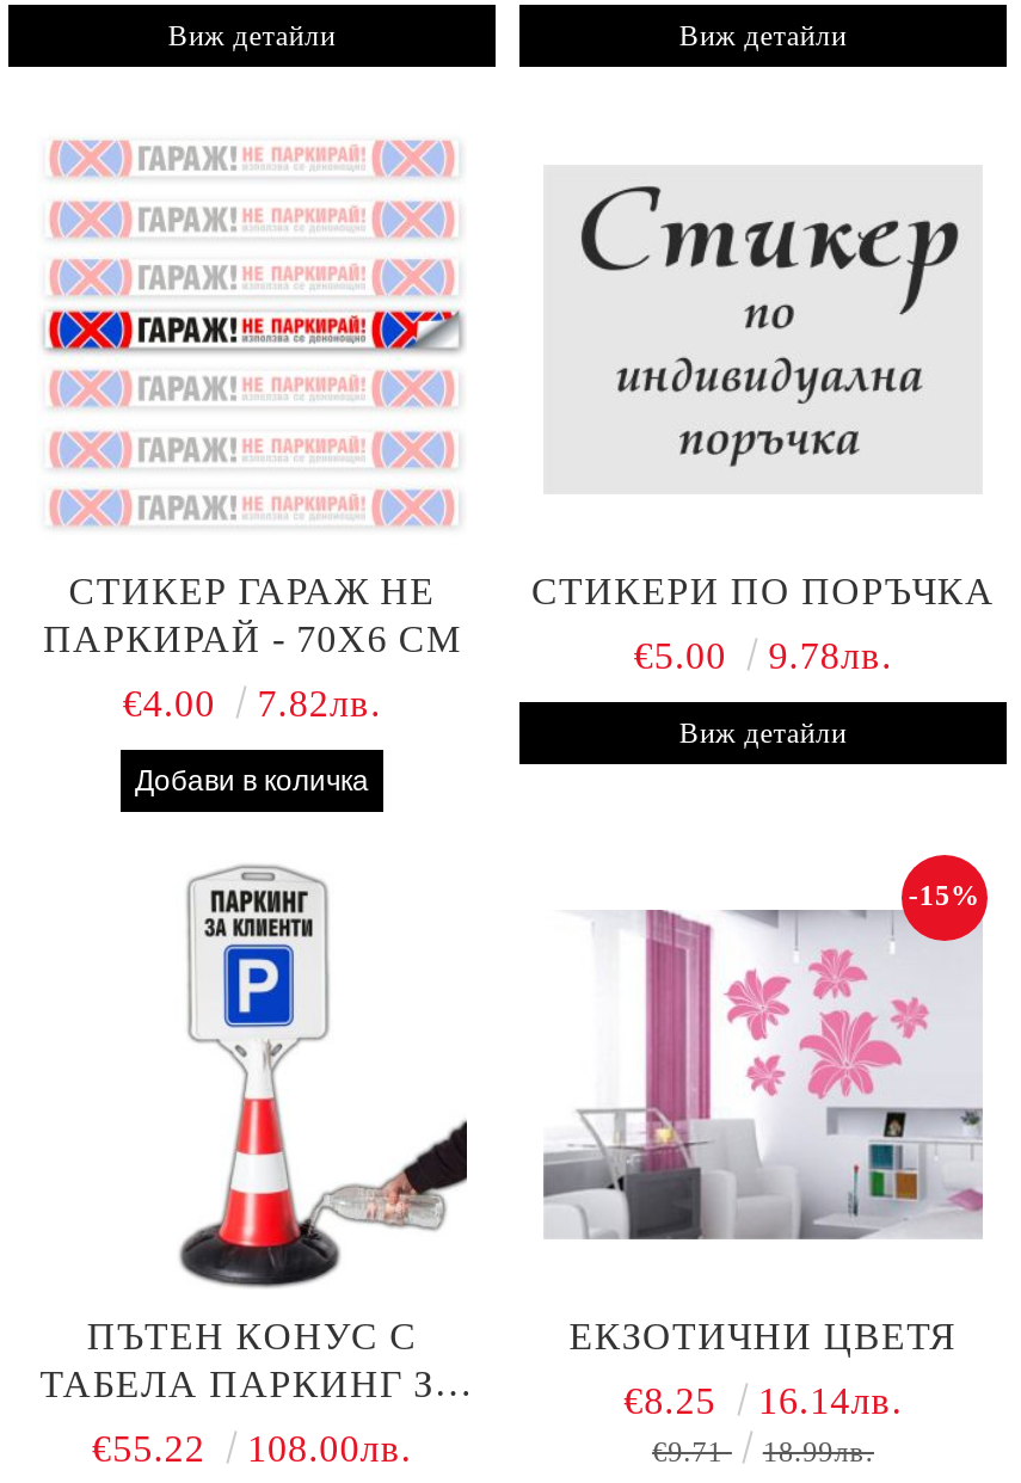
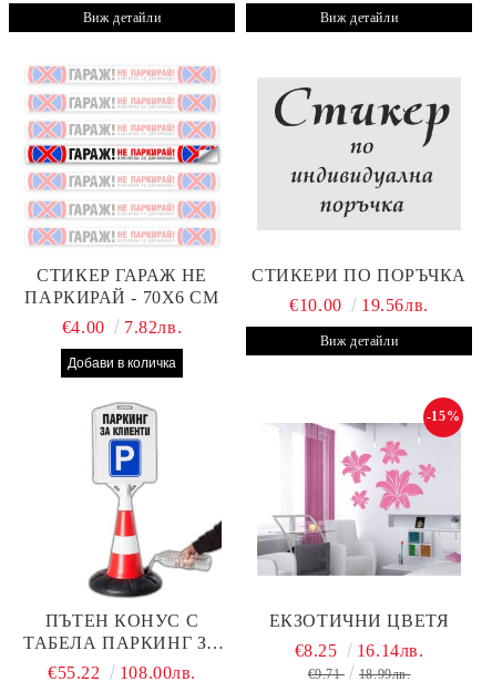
[634,634,892,675] €5.00 | 9.78лв. -> [290,295,428,314] €10.00 | 19.56лв.

